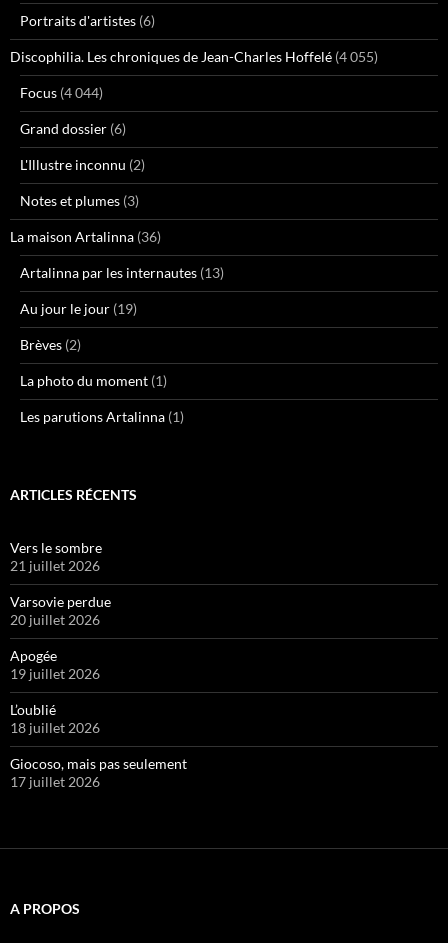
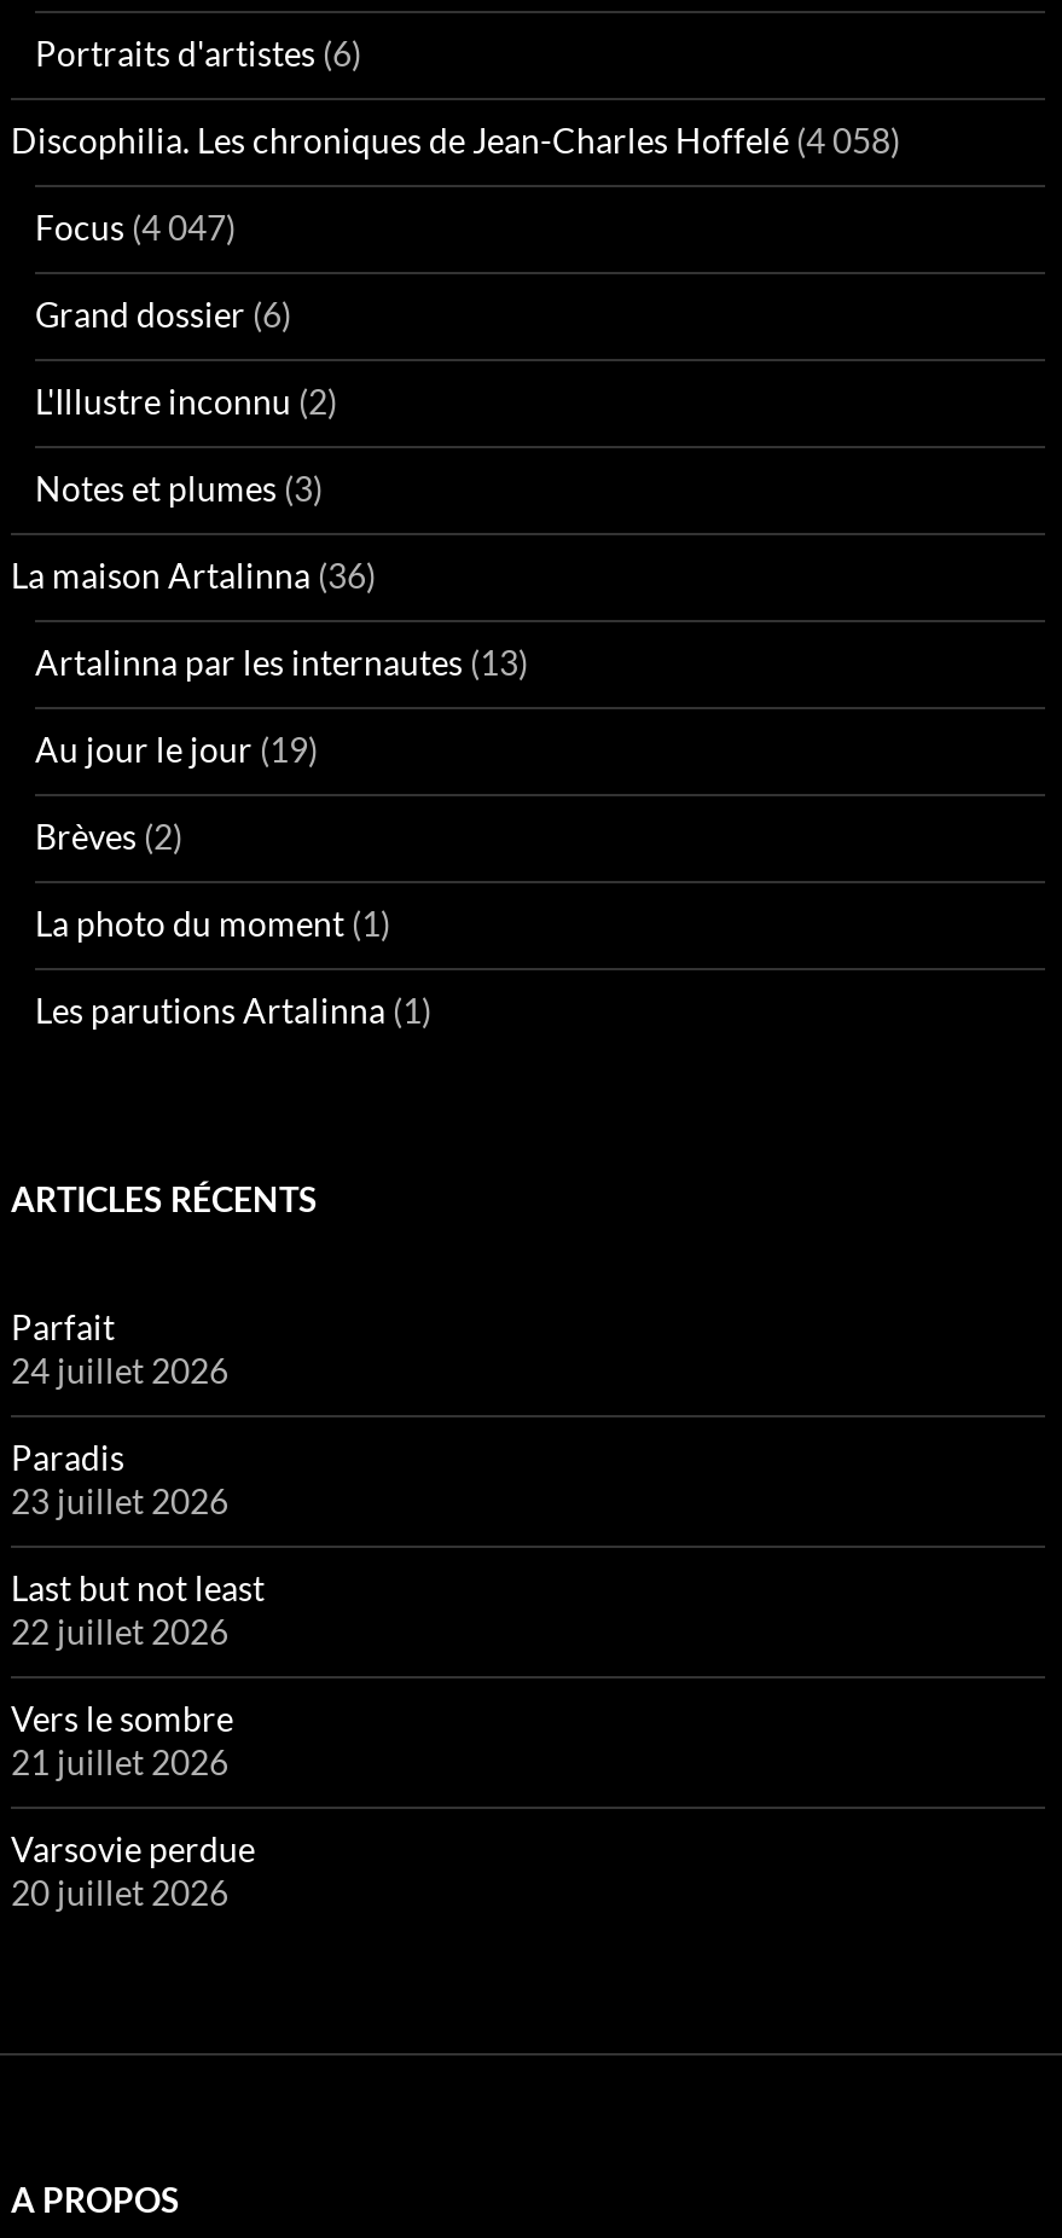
[10,48,378,65] Discophilia. Les chroniques de Jean-Charles Hoffelé (4 055) -> [11,120,900,161] Discophilia. Les chroniques de Jean-Charles Hoffelé (4 058)
[20,84,103,101] Focus (4 044) -> [35,207,236,248] Focus (4 047)
none -> [11,1306,265,1652] Parfait | 24 juillet 2026 | Paradis | 23 juillet 2026 | Last but not least | 22 juillet 2026
moved [10,539,111,628] -> [11,1698,255,1913]: Vers le sombre | 21 juillet 2026 | Varsovie perdue | 20 juillet 2026
[10,647,187,790] Apogée | 19 juillet 2026 | L’oublié | 18 juillet 2026 | Giocoso, mais pas seulement | 17 juillet 2026 -> none

